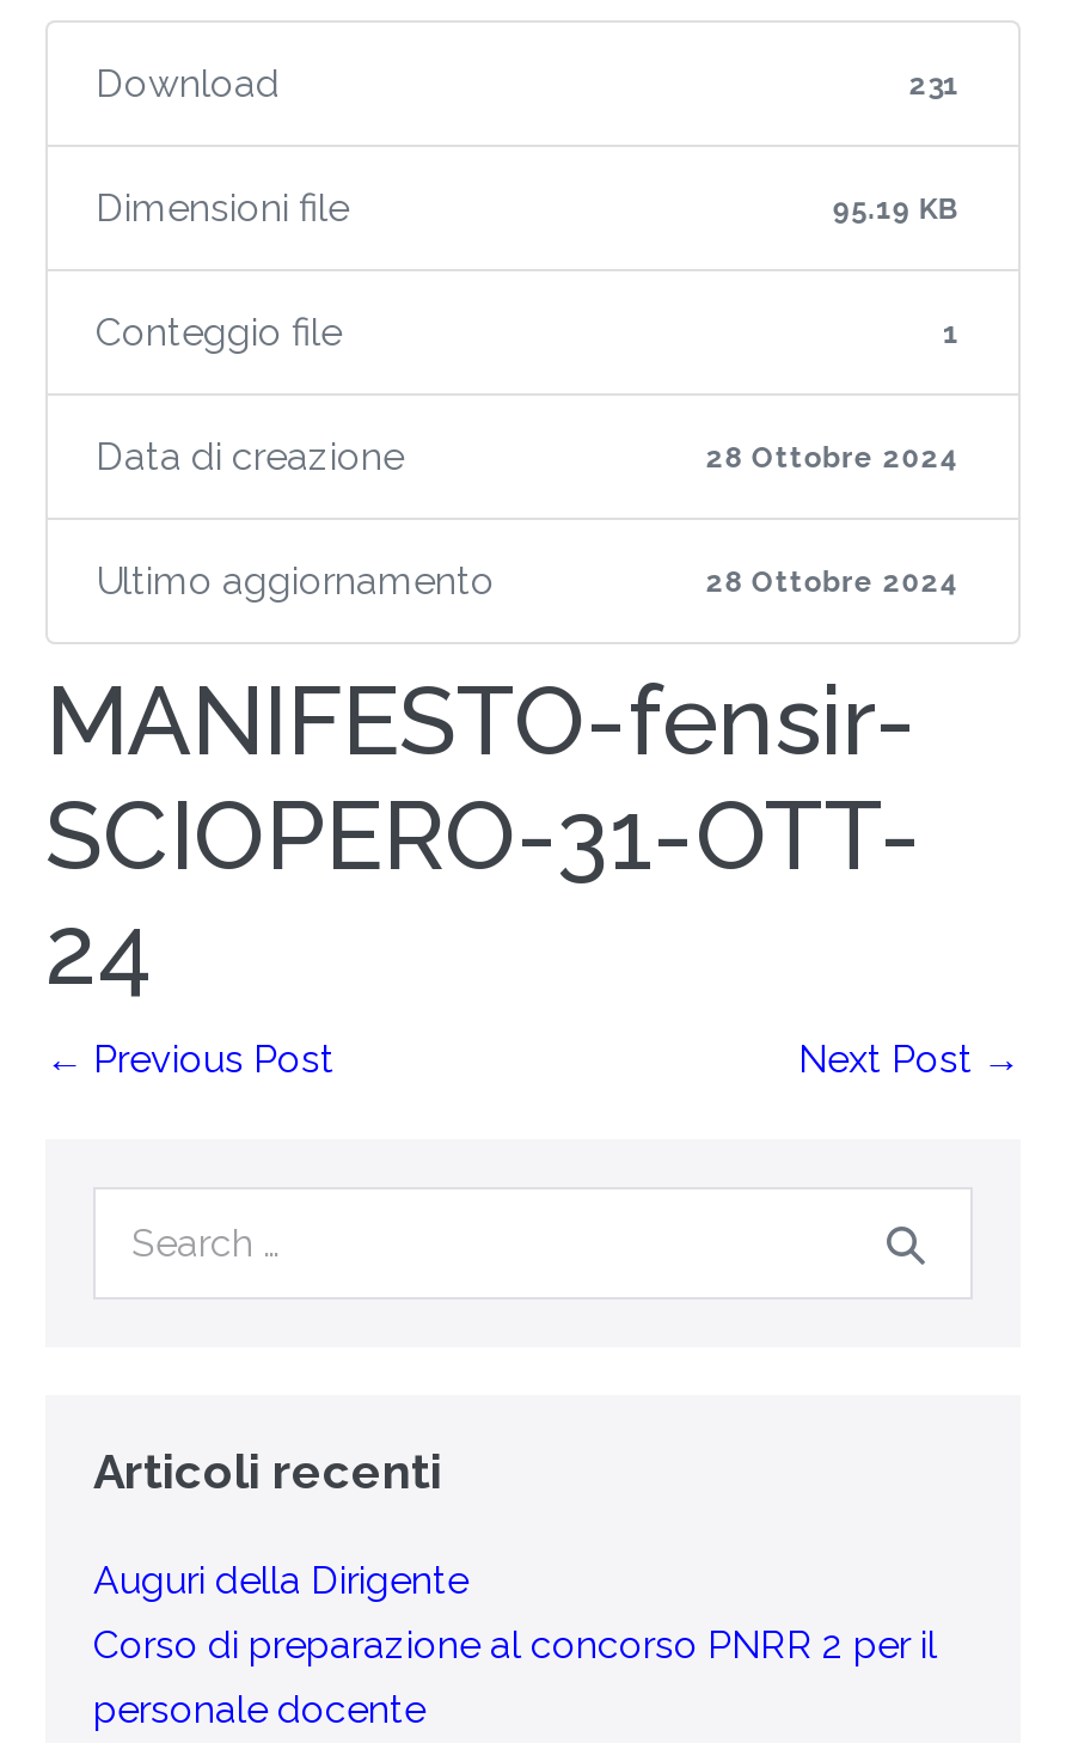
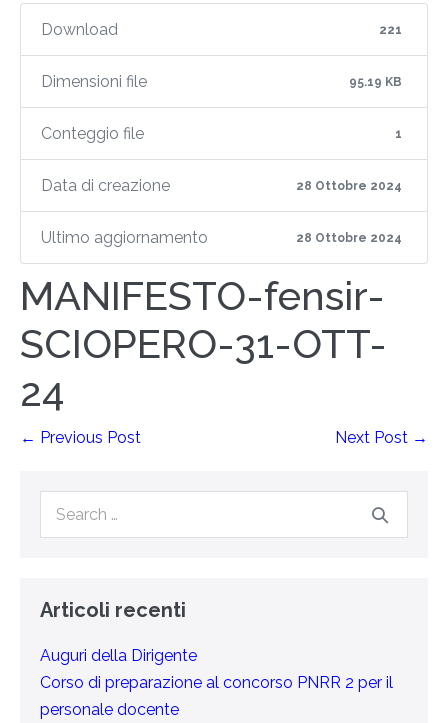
[909,68,959,102] 231 -> [379,22,402,36] 221

